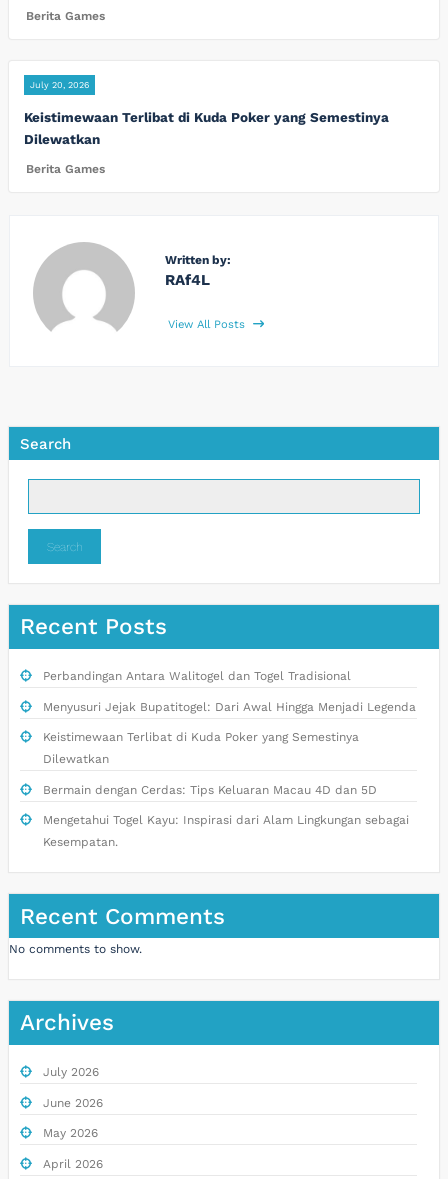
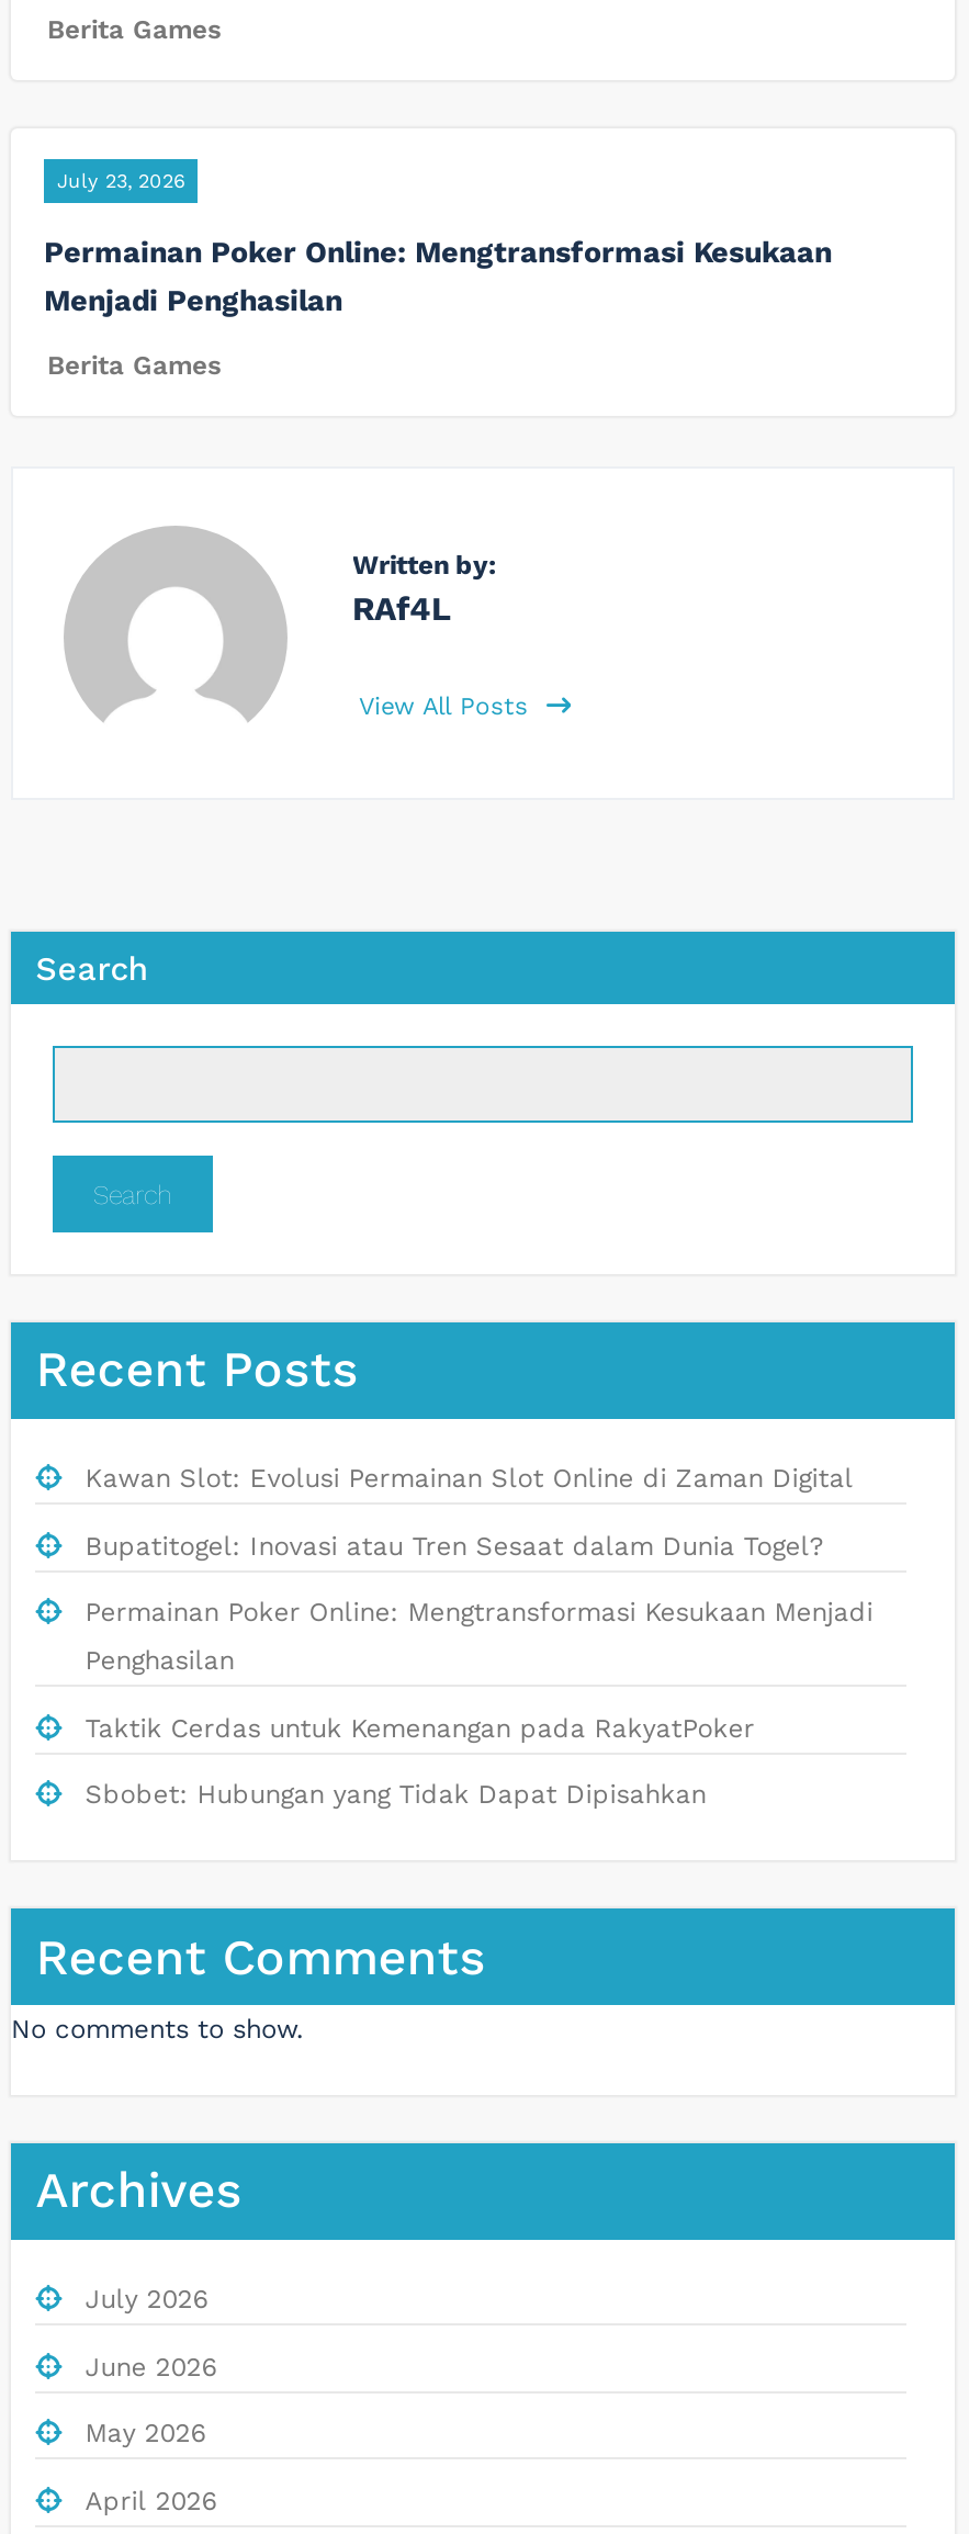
[30,80,89,90] July 20, 2026 -> [57,171,184,192] July 23, 2026
[24,109,389,147] Keistimewaan Terlibat di Kuda Poker yang Semestinya | Dilewatkan -> [44,234,832,318] Permainan Poker Online: Mengtransformasi Kesukaan | Menjadi Penghasilan
[43,669,416,849] Perbandingan Antara Walitogel dan Togel Tradisional | Menyusuri Jejak Bupatitogel: Dari Awal Hingga Menjadi Legenda | Keistimewaan Terlibat di Kuda Poker yang Semestinya | Dilewatkan | Bermain dengan Cerdas: Tips Keluaran Macau 4D dan 5D | Mengetahui Togel Kayu: Inspirasi dari Alam Lingkungan sebagai | Kesempatan. -> [85,1463,873,1810] Kawan Slot: Evolusi Permainan Slot Online di Zaman Digital | Bupatitogel: Inovasi atau Tren Sesaat dalam Dunia Togel? | Permainan Poker Online: Mengtransformasi Kesukaan Menjadi | Penghasilan | Taktik Cerdas untuk Kemenangan pada RakyatPoker | Sbobet: Hubungan yang Tidak Dapat Dipisahkan

